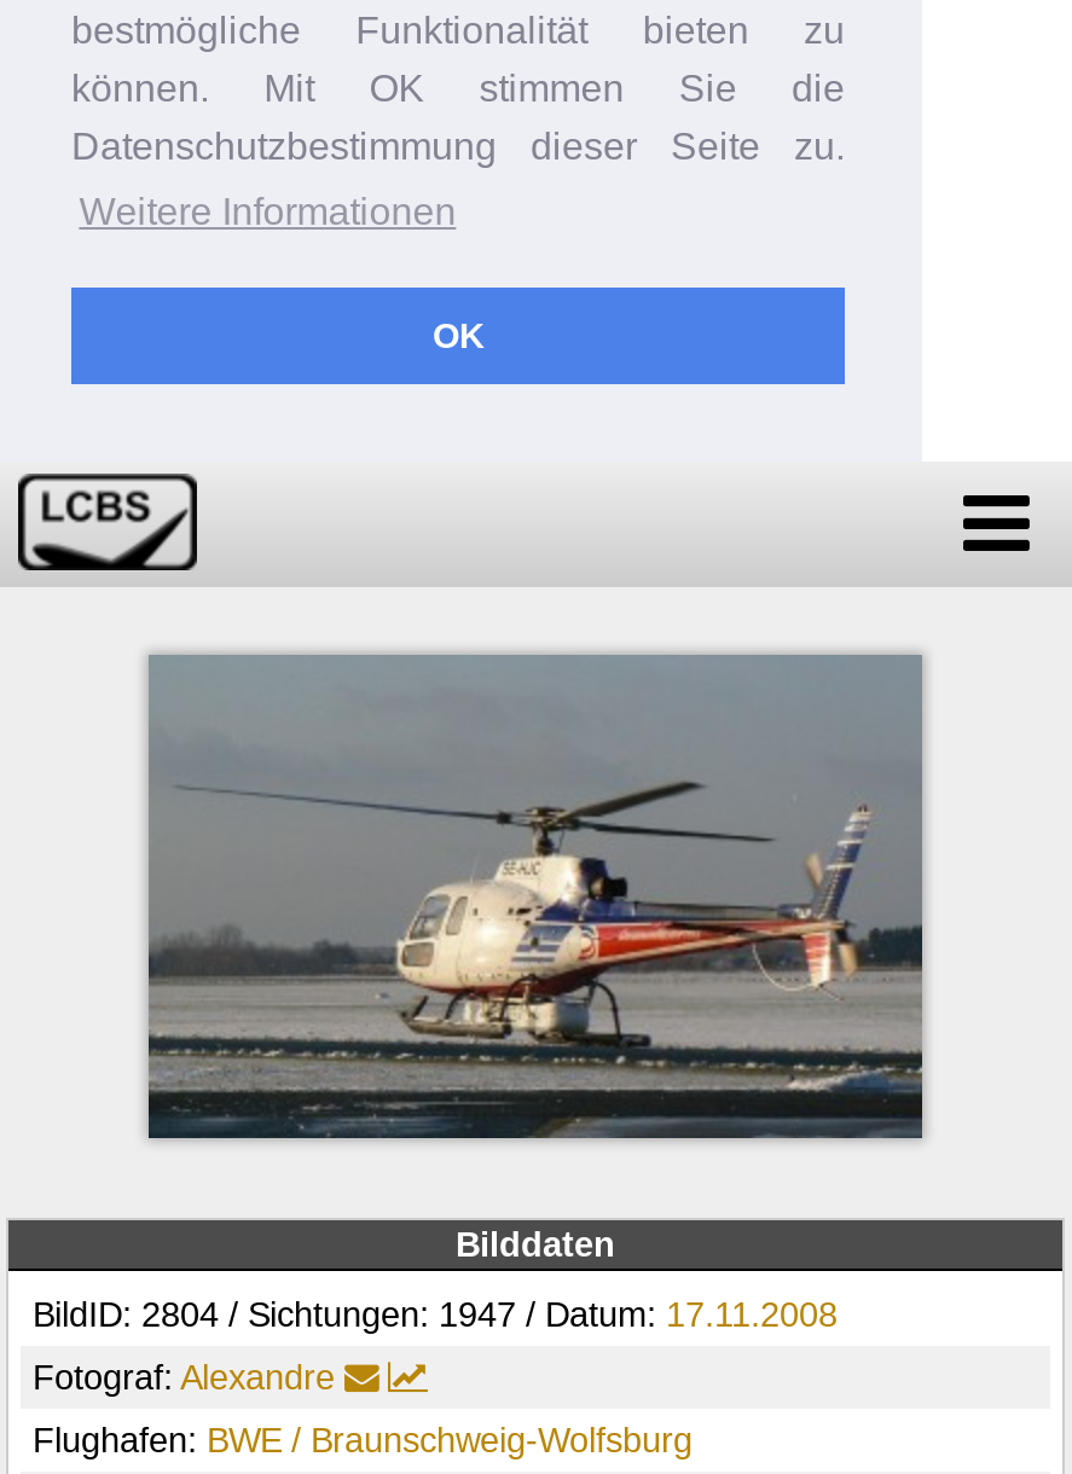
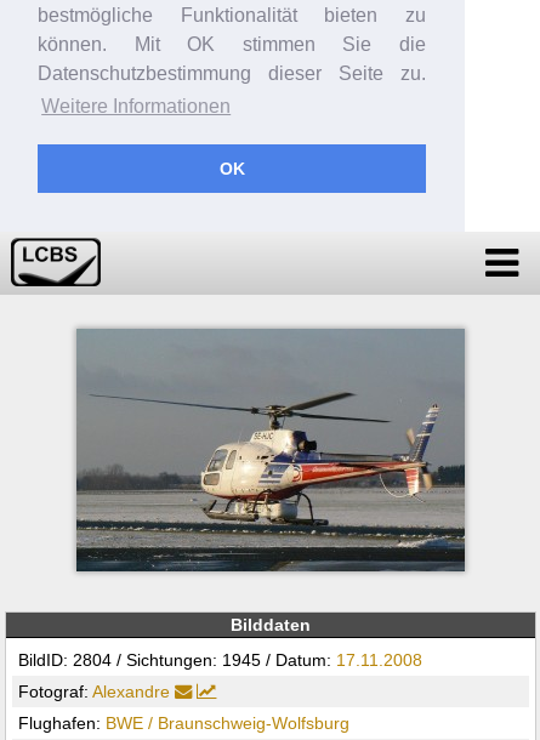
[33,1295,838,1334] BildID: 2804 / Sichtungen: 1947 / Datum: 17.11.2008 -> [18,650,422,670] BildID: 2804 / Sichtungen: 1945 / Datum: 17.11.2008

